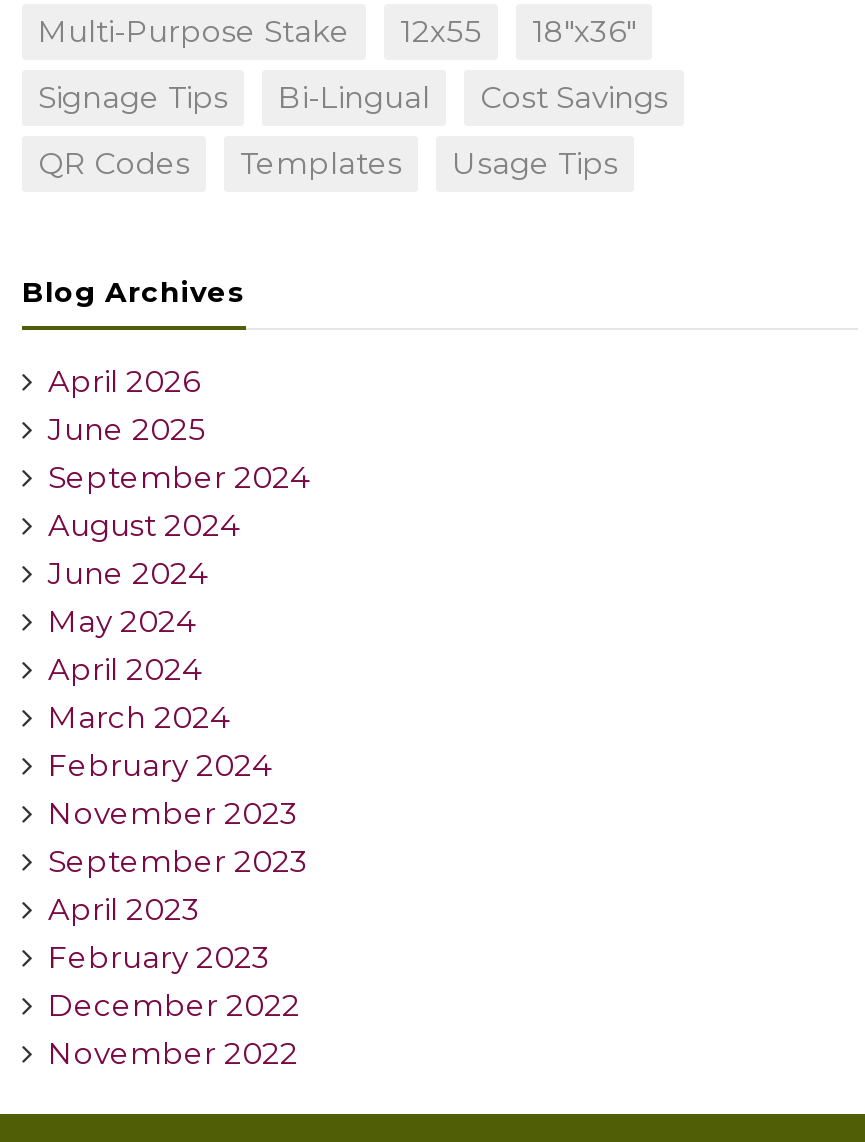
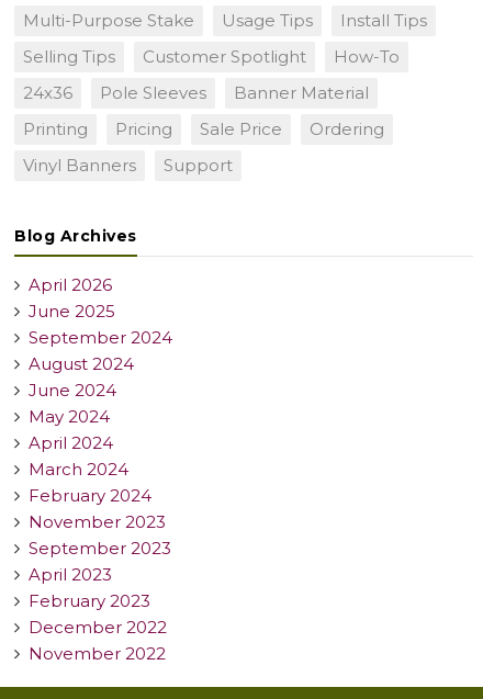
[38,13,668,183] 12x55 | 18"x36" | Signage Tips | Bi-Lingual | Cost Savings | QR Codes | Templates -> none
none -> [23,10,427,176] Install Tips | Selling Tips | Customer Spotlight | How-To | 24x36 | Pole Sleeves | Banner Material | Printing | Pricing | Sale Price | Ordering | Vinyl Banners | Support
moved [452,145,618,183] -> [222,10,313,31]: Usage Tips

